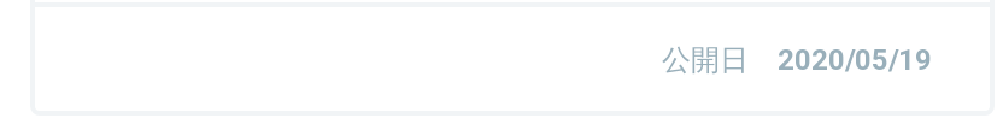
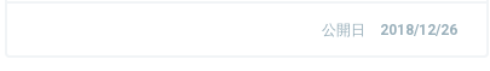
[662,37,932,80] 公開日 2020/05/19 -> [322,18,457,40] 公開日 2018/12/26

